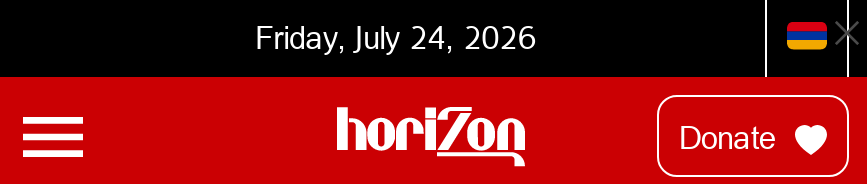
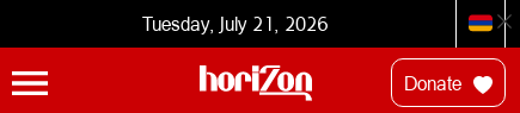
[255,16,535,54] Friday, July 24, 2026 -> [142,11,327,34] Tuesday, July 21, 2026

